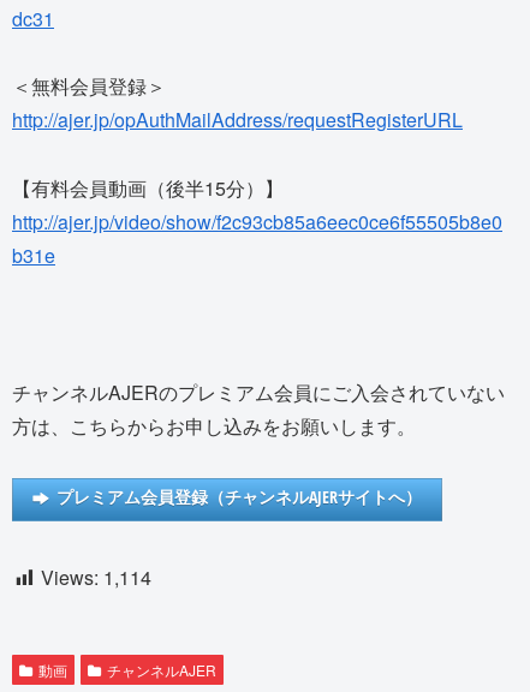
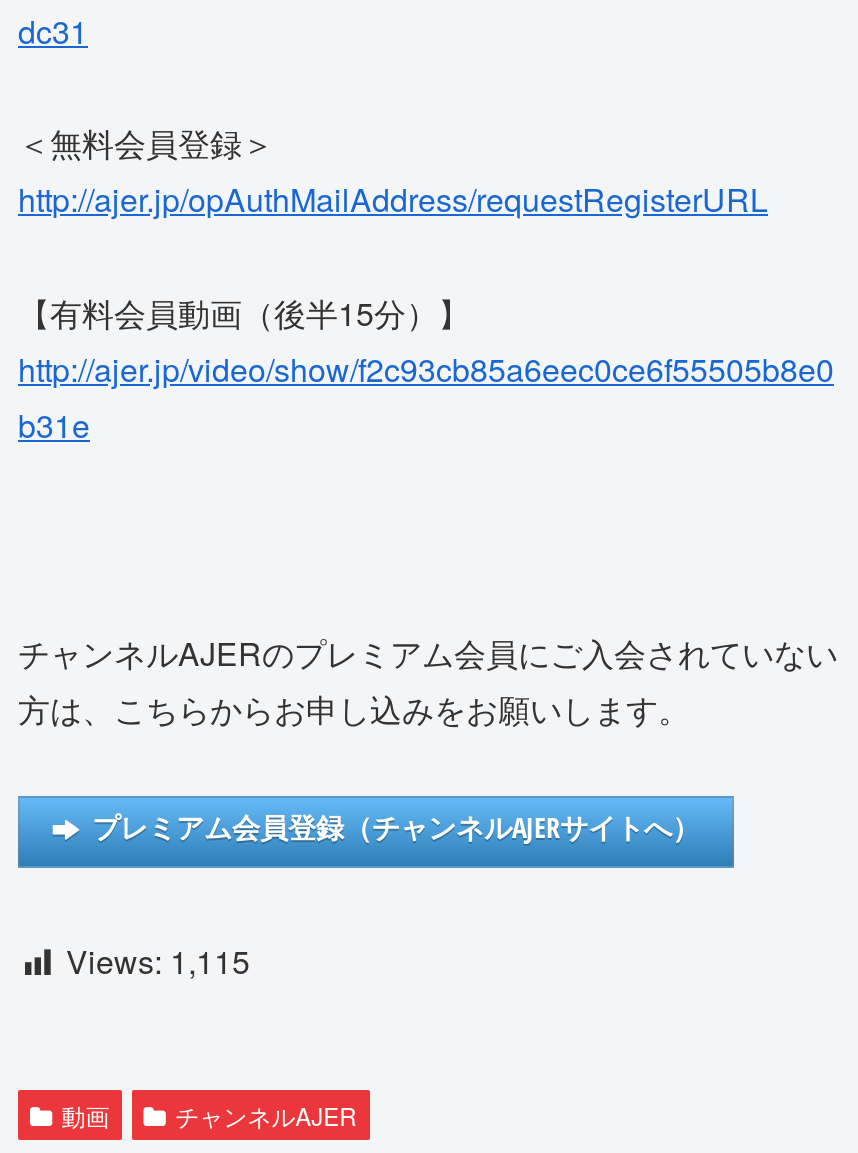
[41,564,151,592] Views: 1,114 -> [66,939,250,985] Views: 1,115

